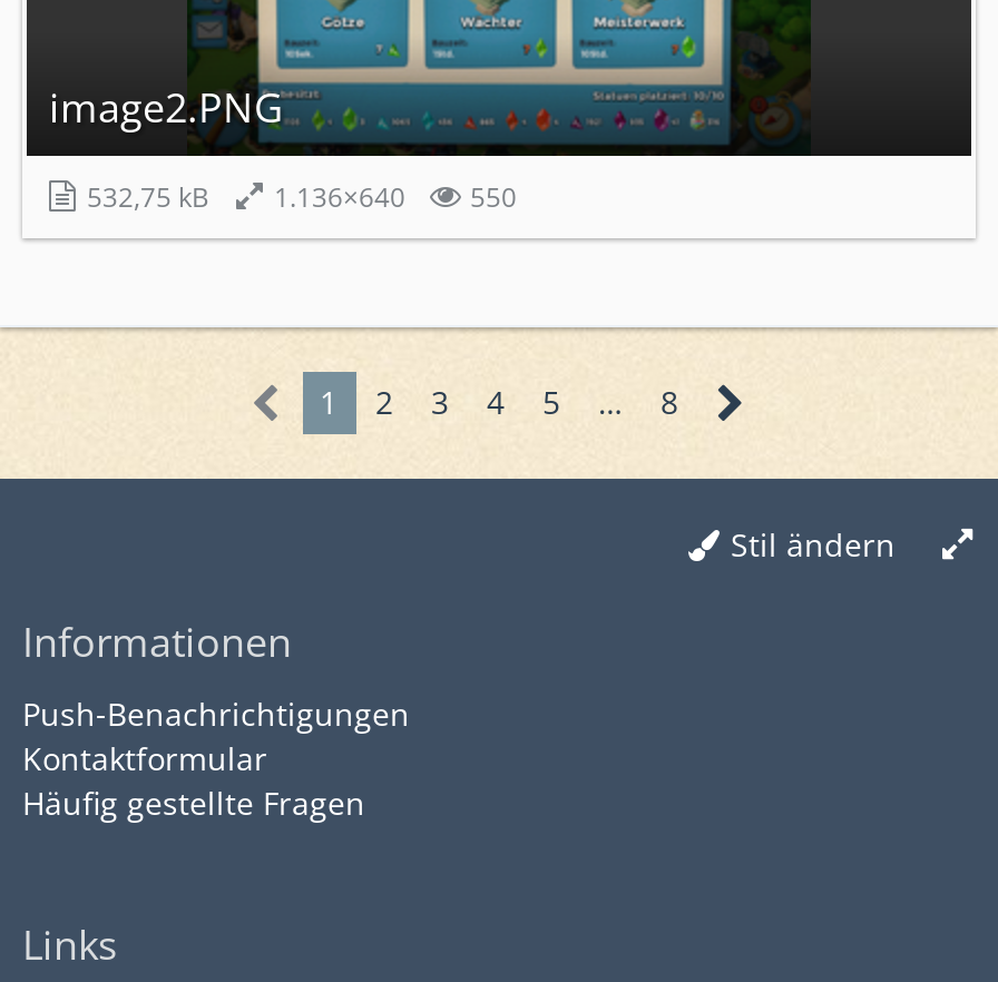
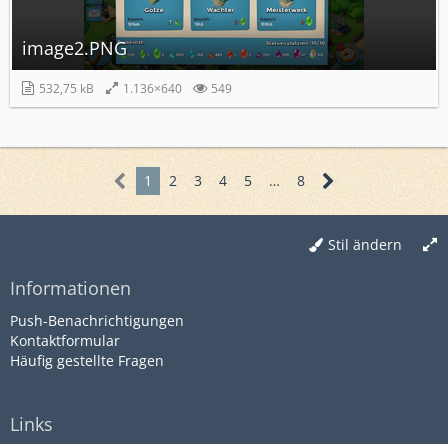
[80,178,517,216] 532,75 kB 1.136×640 550 -> [36,80,232,97] 532,75 kB 1.136×640 549

